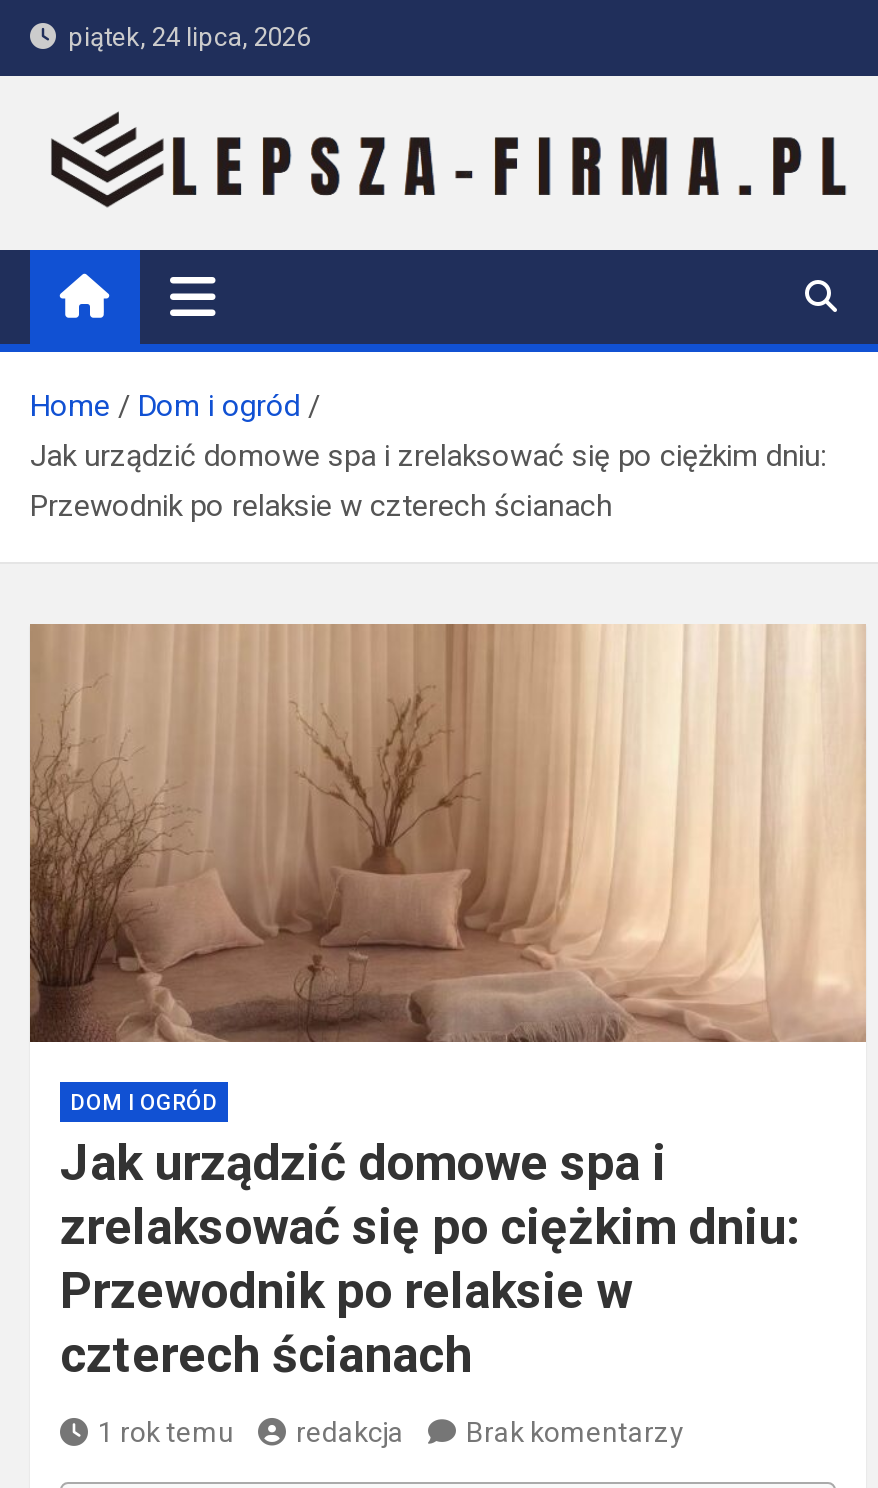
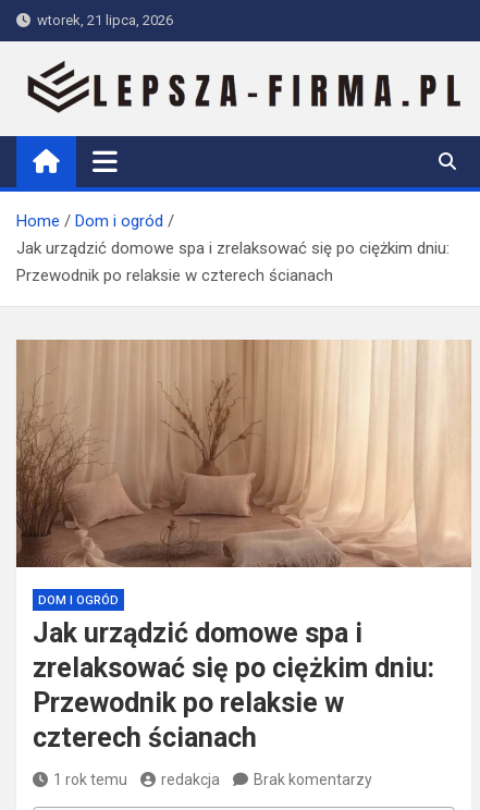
[56,22,310,52] piątek, 24 lipca, 2026 -> [30,12,173,28] wtorek, 21 lipca, 2026

